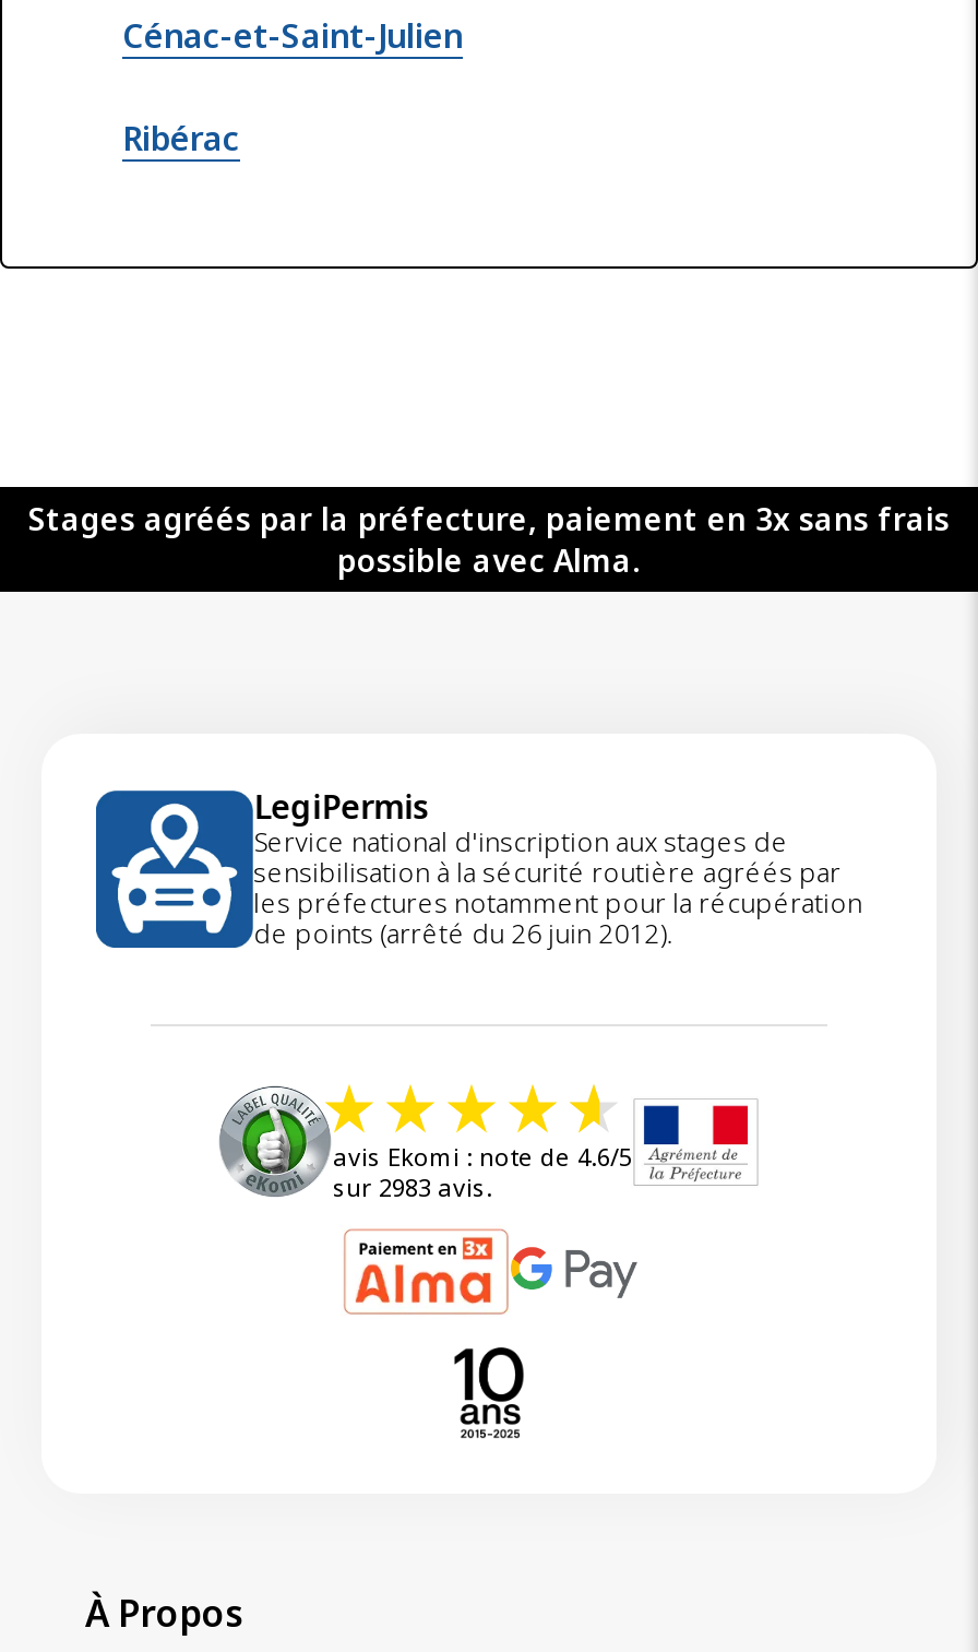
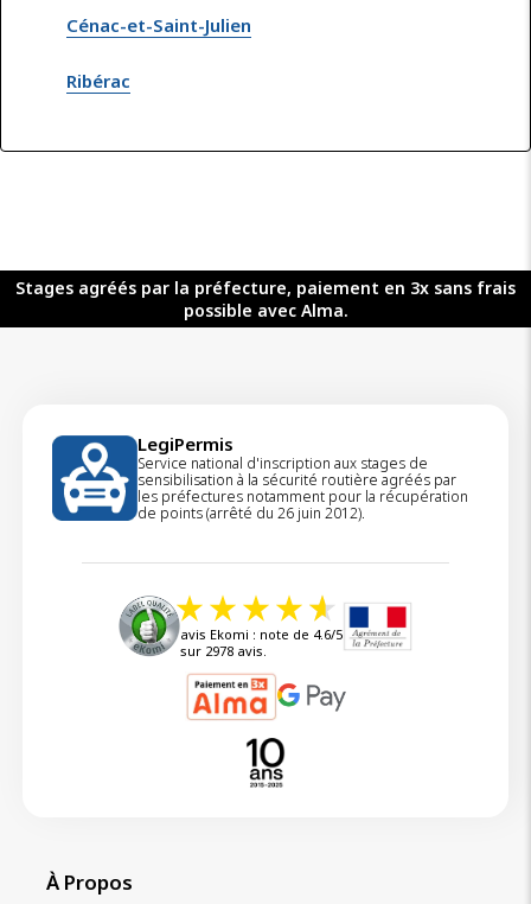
[333,1170,492,1202] sur 2983 avis. -> [181,641,267,659] sur 2978 avis.

